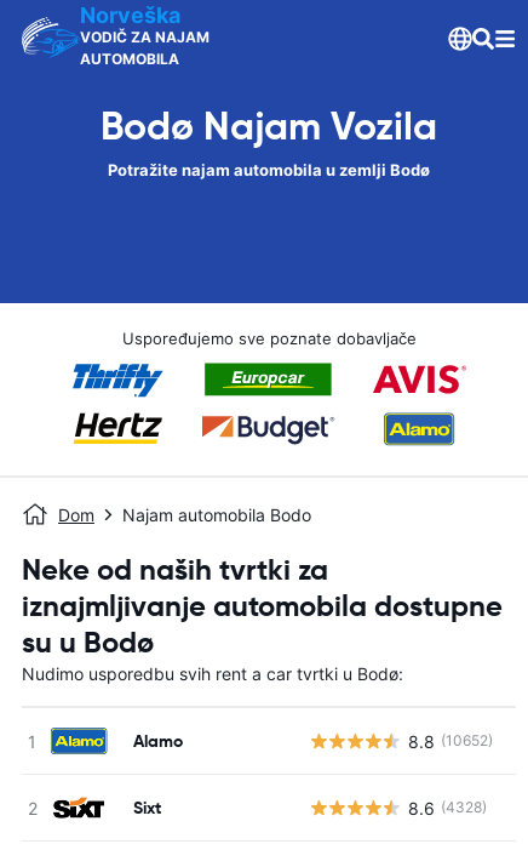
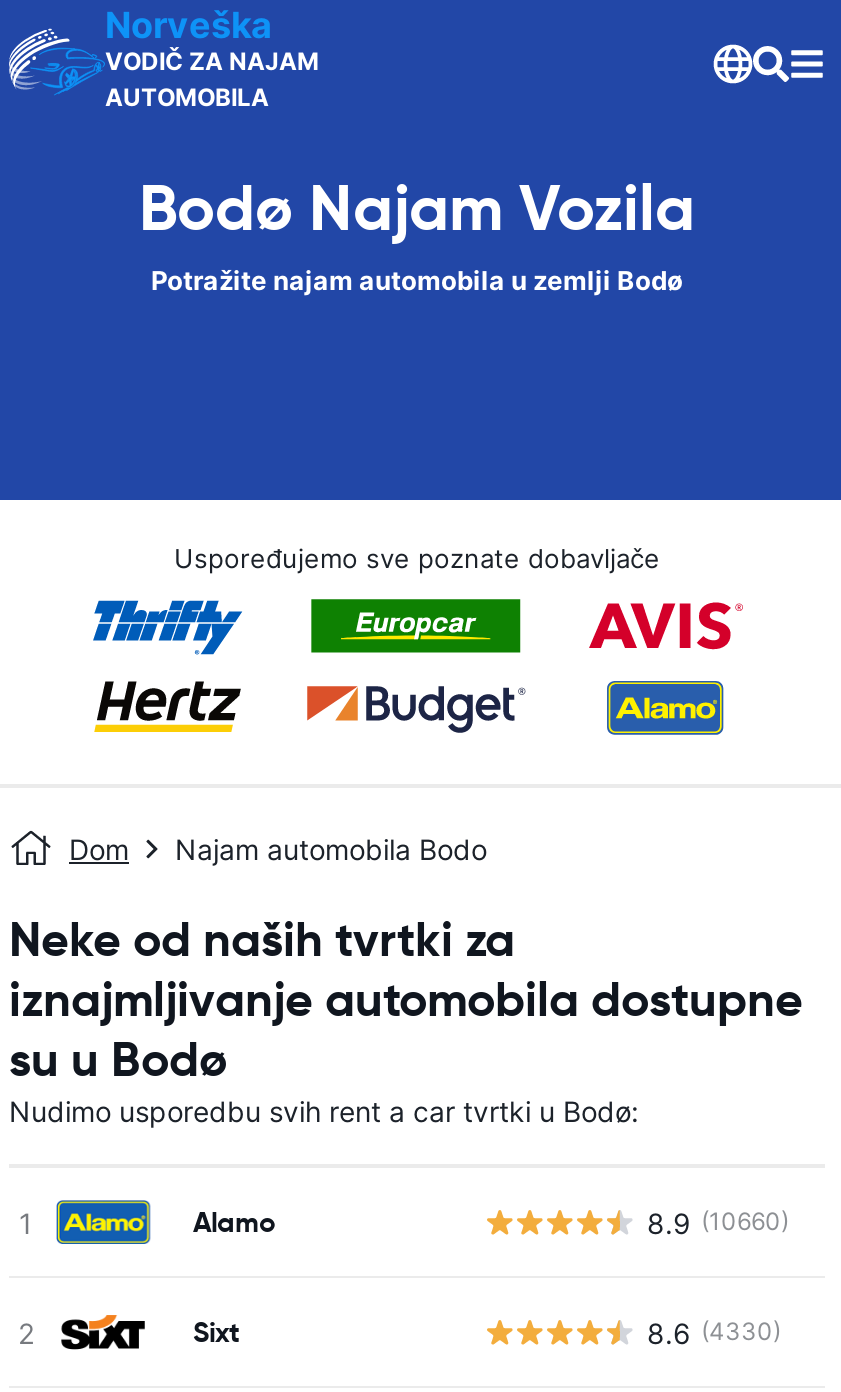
[408,731,493,751] 8.8 (10652) -> [647,1205,789,1239] 8.9 (10660)
[408,797,487,818] 8.6 (4328) -> [647,1315,781,1349] 8.6 (4330)

